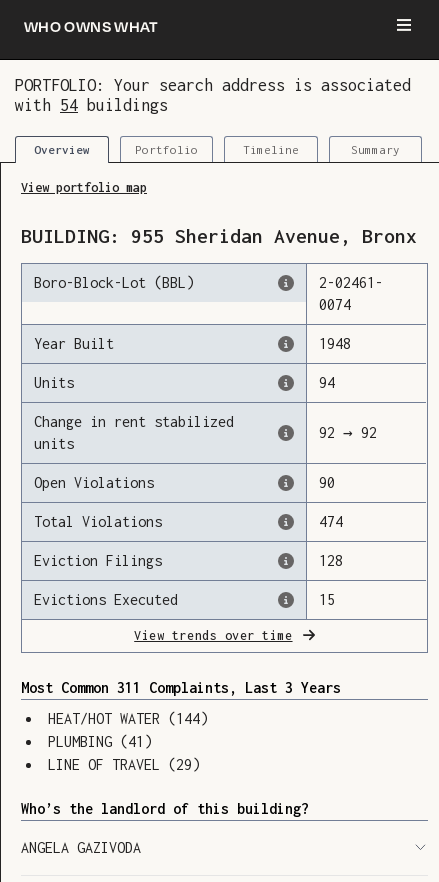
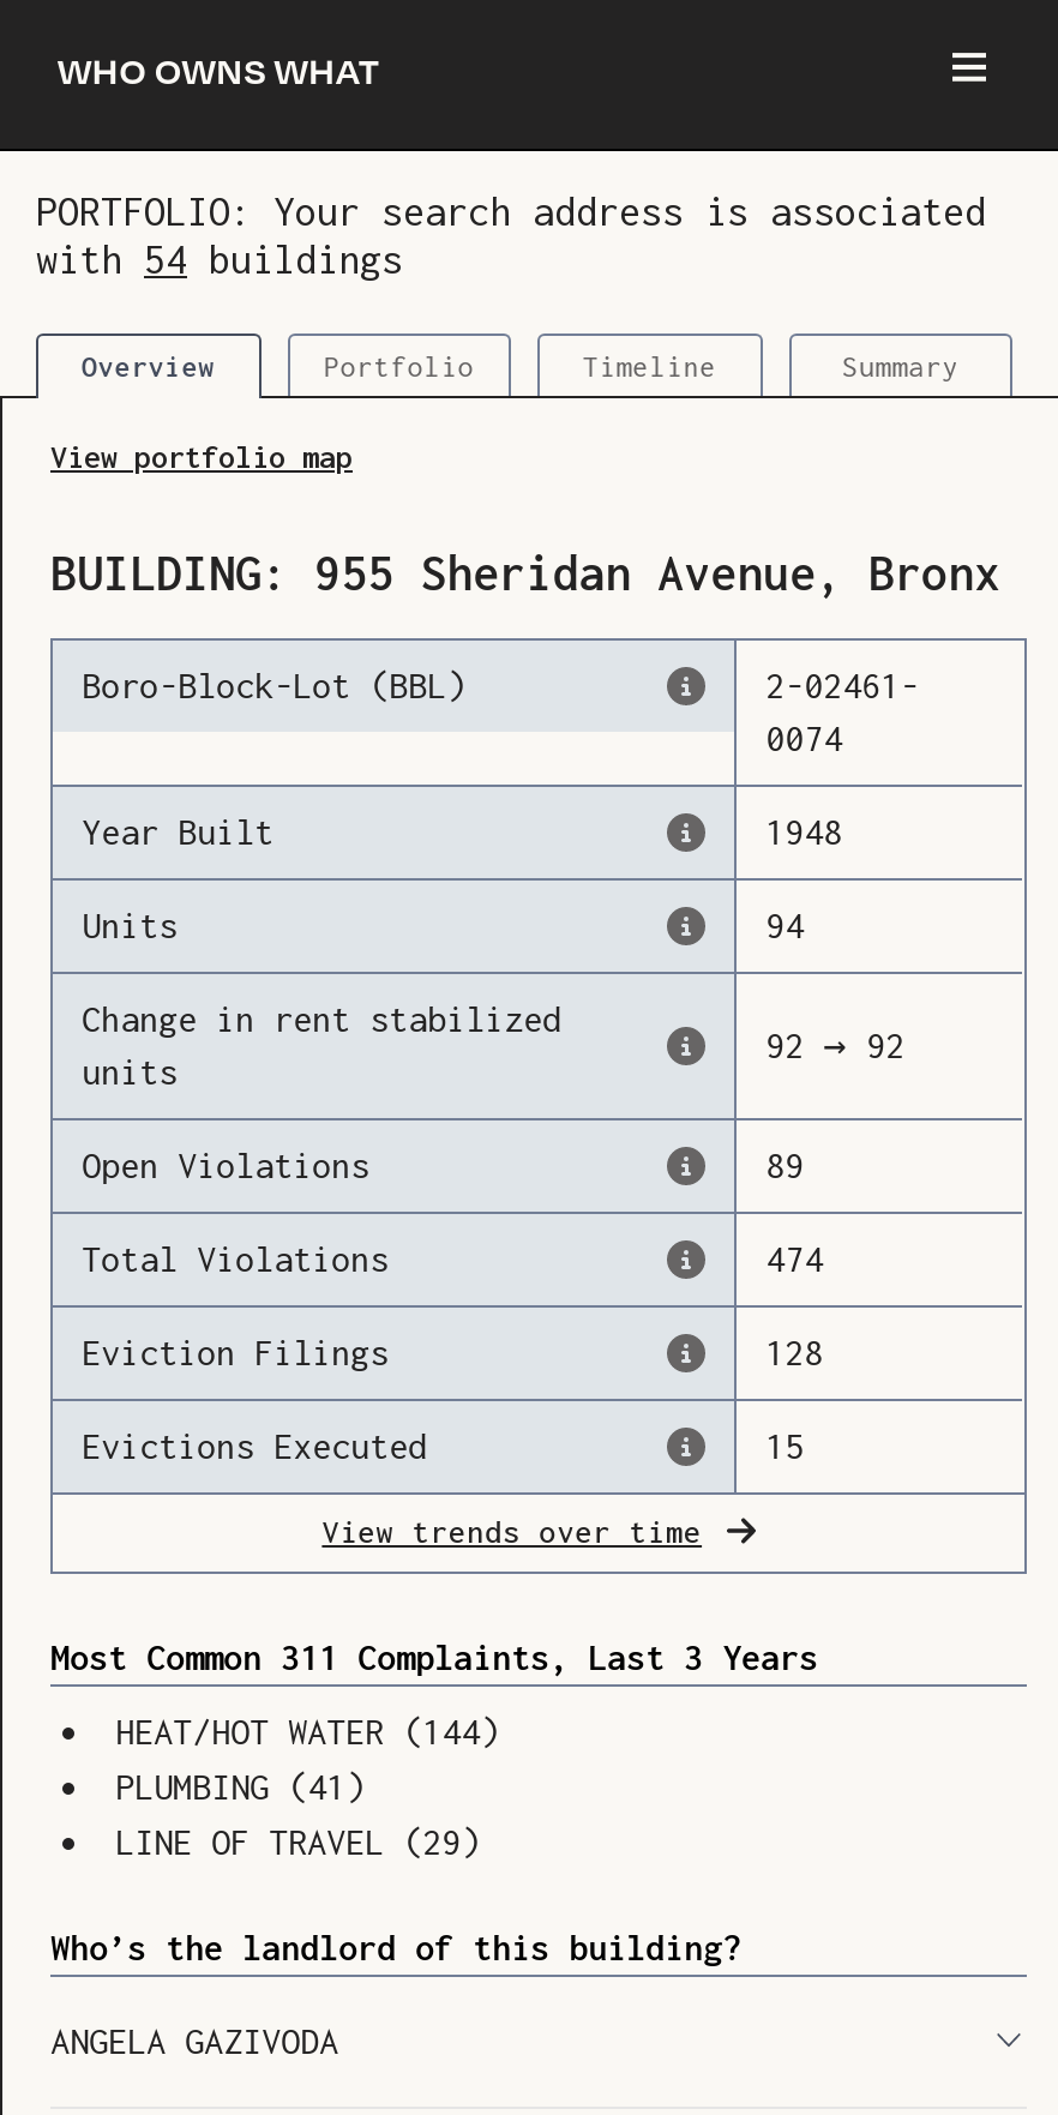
[319,474,335,491] 90 -> [766,1145,804,1186] 89

